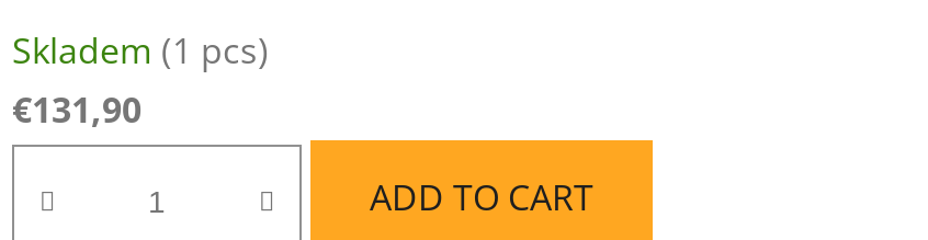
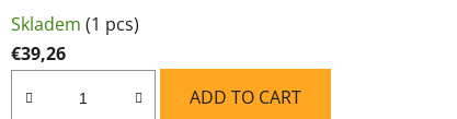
[12,86,142,134] €131,90 -> [11,41,66,65] €39,26

